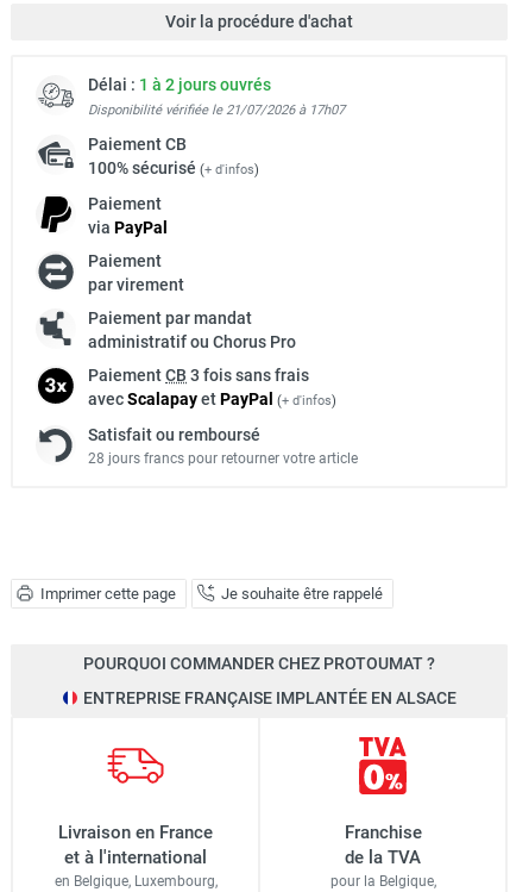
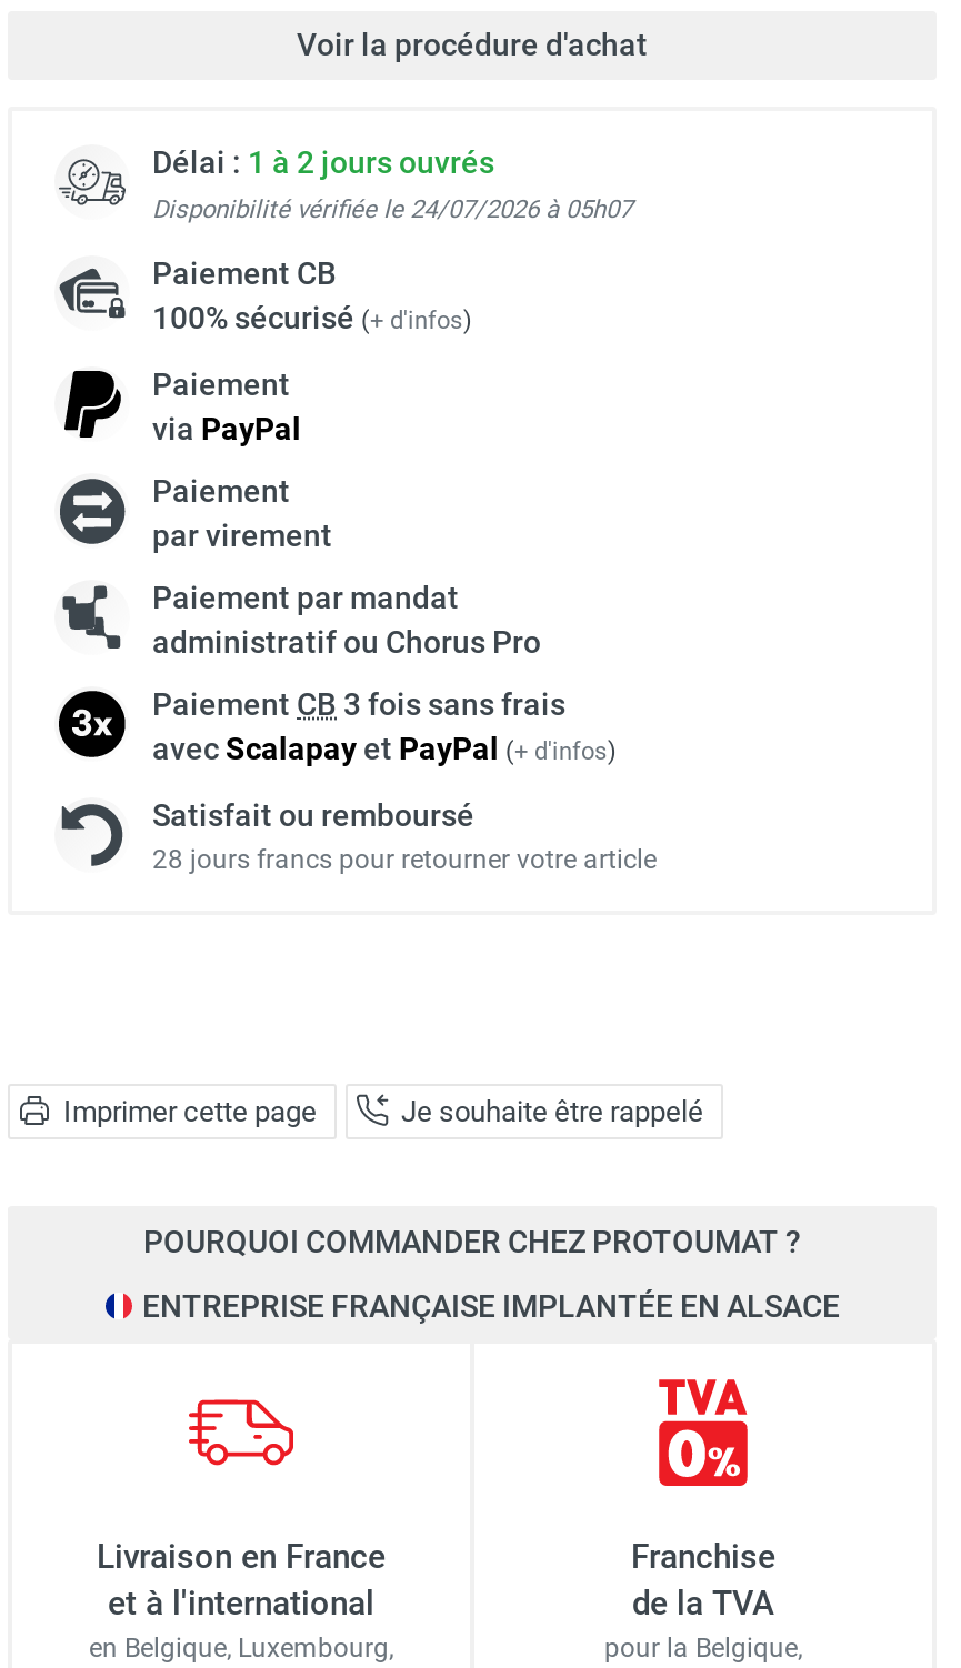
[88,102,345,117] Disponibilité vérifiée le 21/07/2026 à 17h07 -> [152,194,632,223] Disponibilité vérifiée le 24/07/2026 à 05h07

